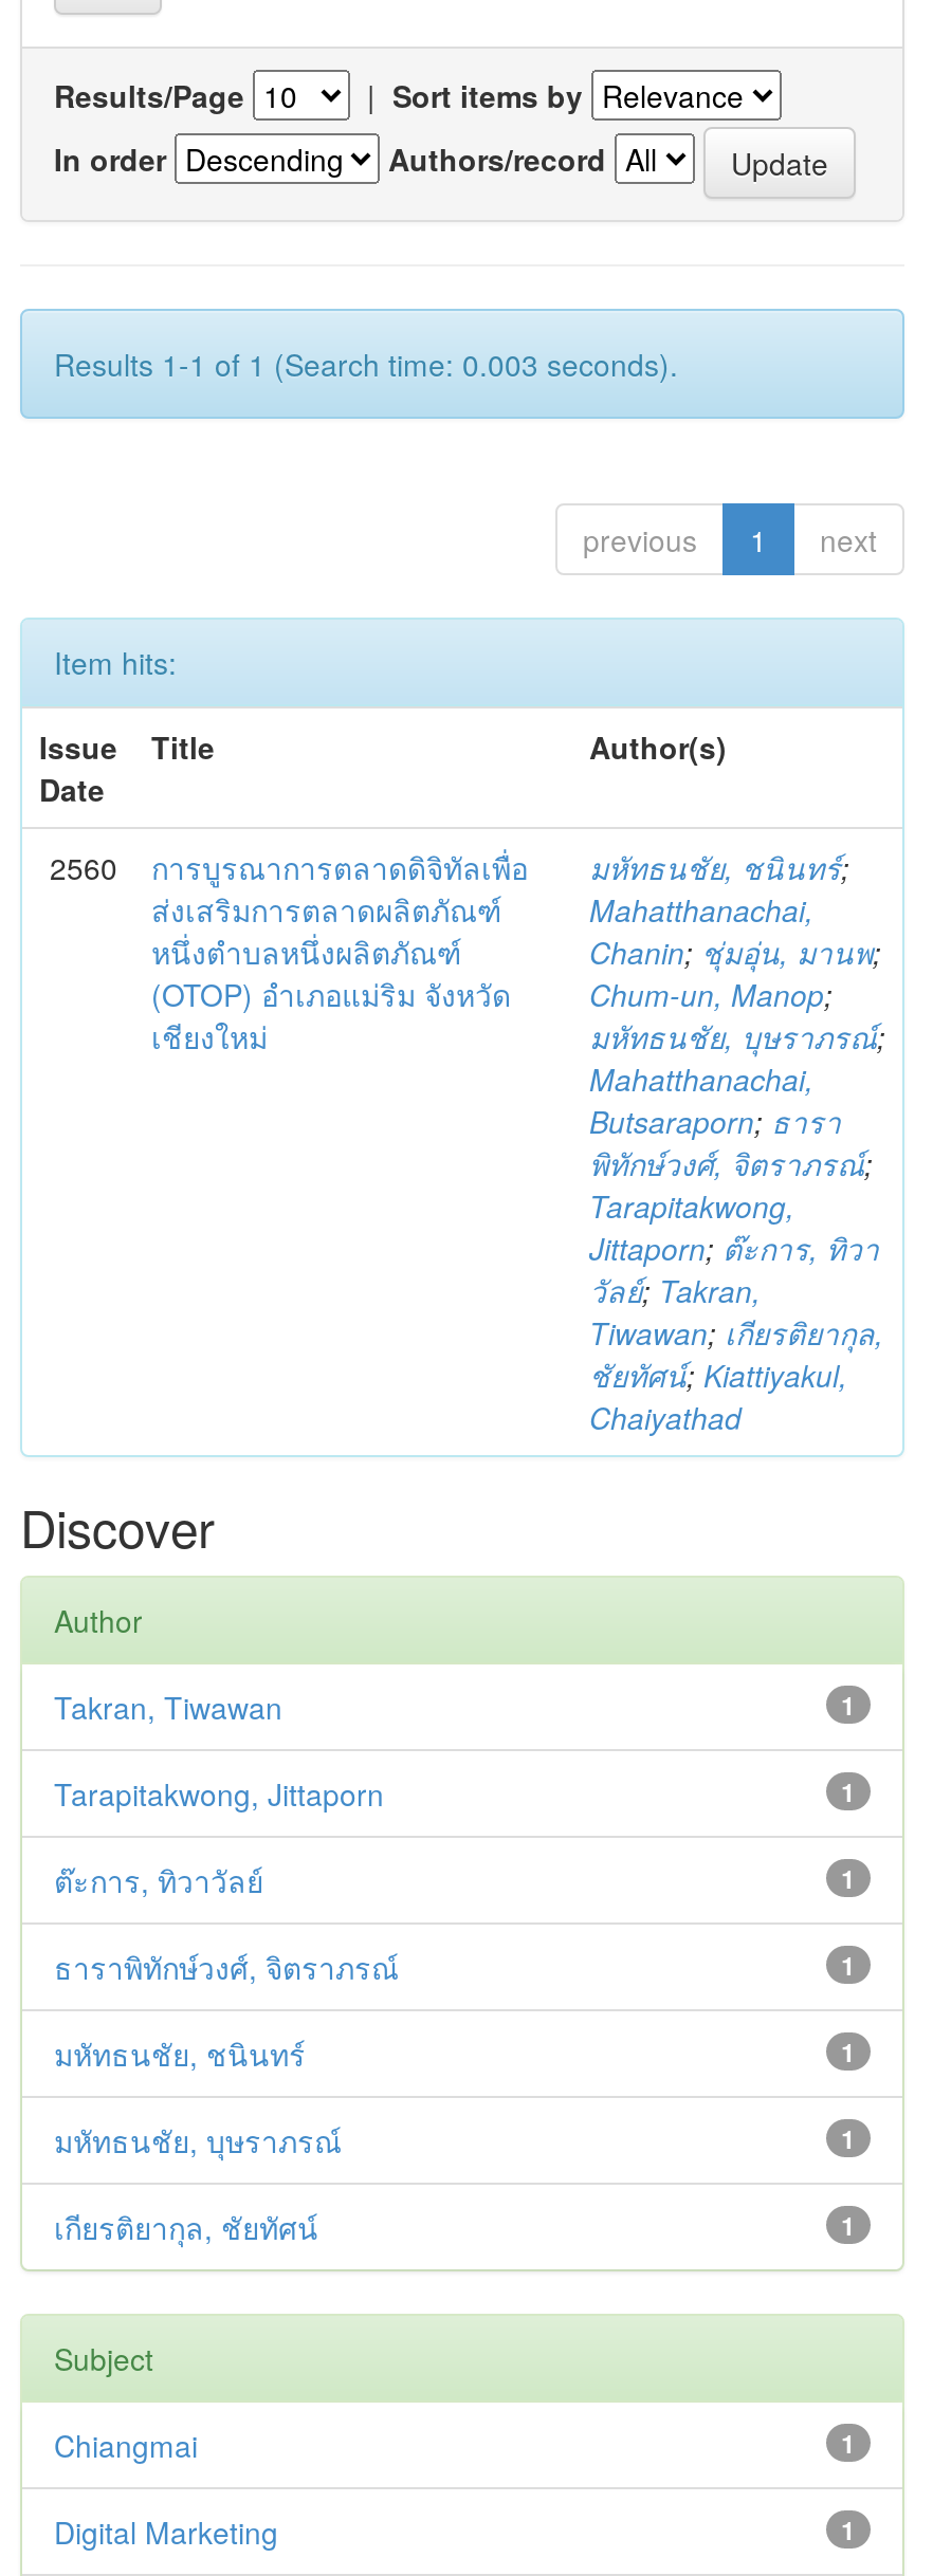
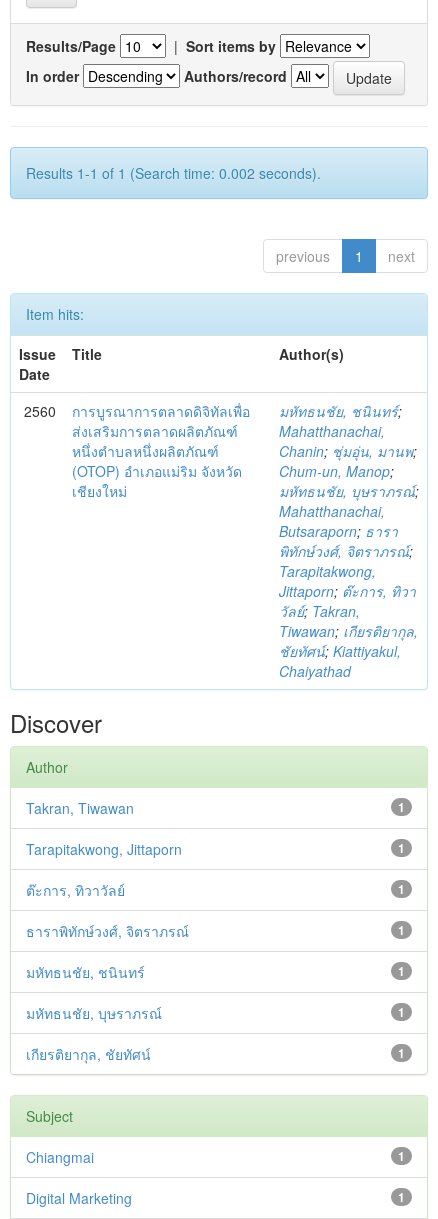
[54,343,678,385] Results 1-1 of 1 (Search time: 0.003 seconds). -> [26,163,321,183] Results 1-1 of 1 (Search time: 0.002 seconds).

